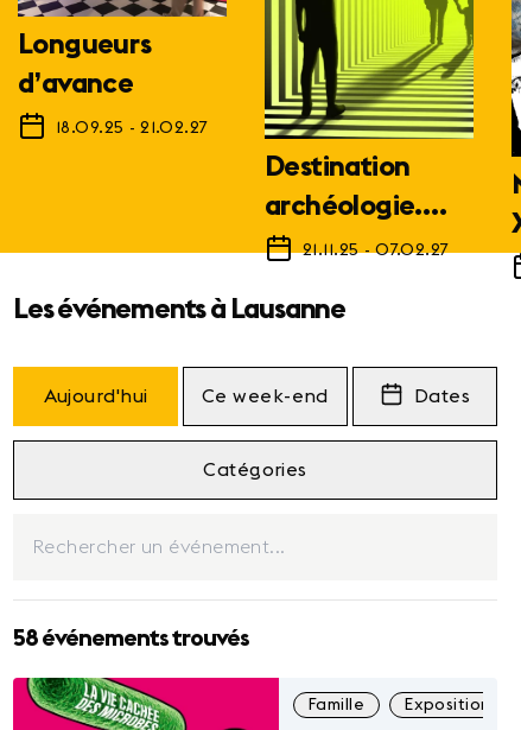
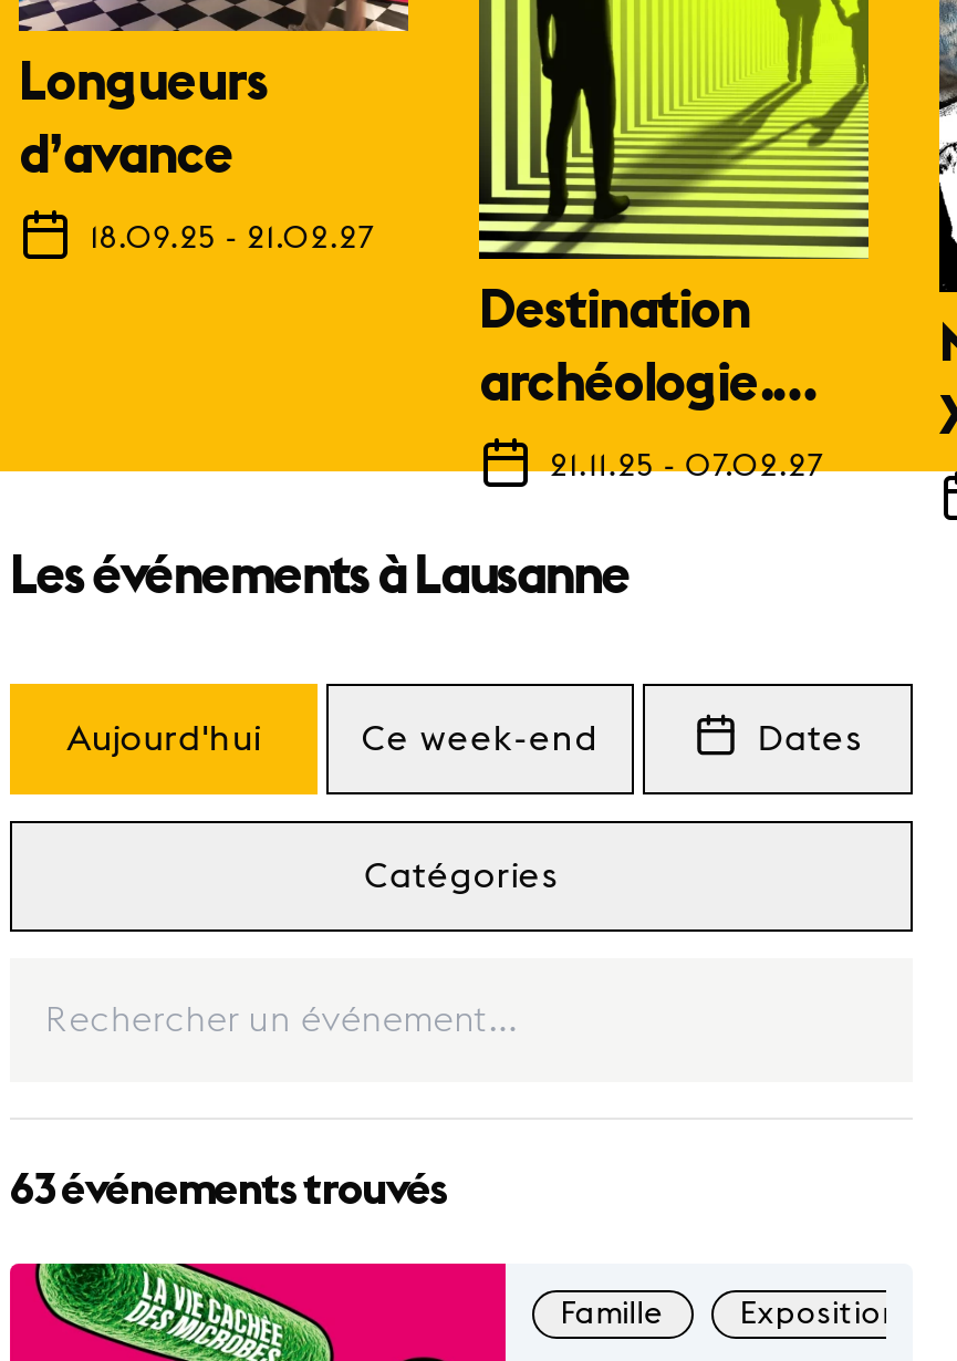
[13,627,249,650] 58 événements trouvés -> [10,1168,448,1213] 63 événements trouvés

